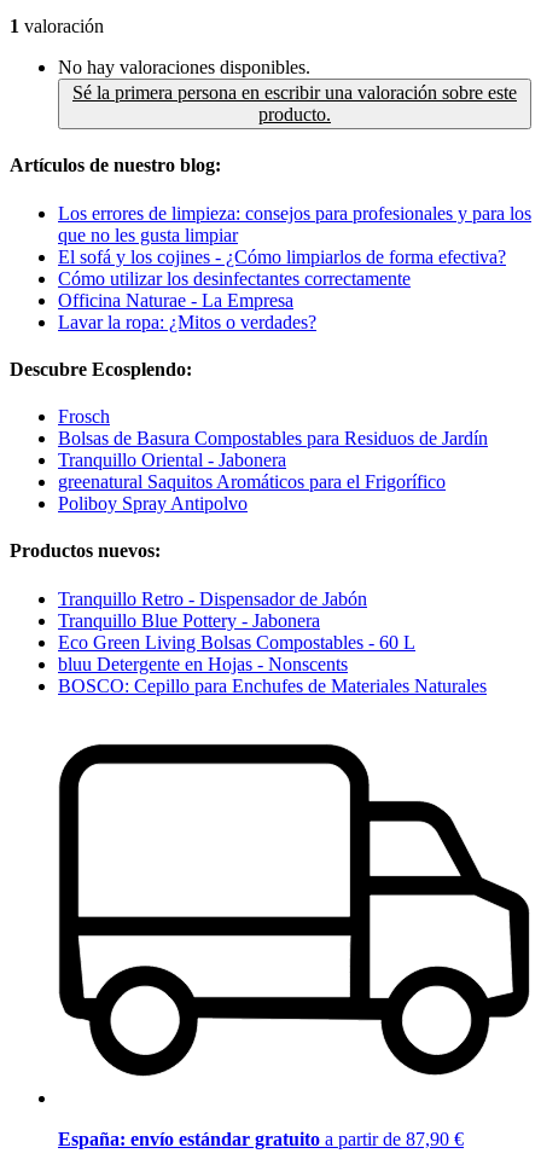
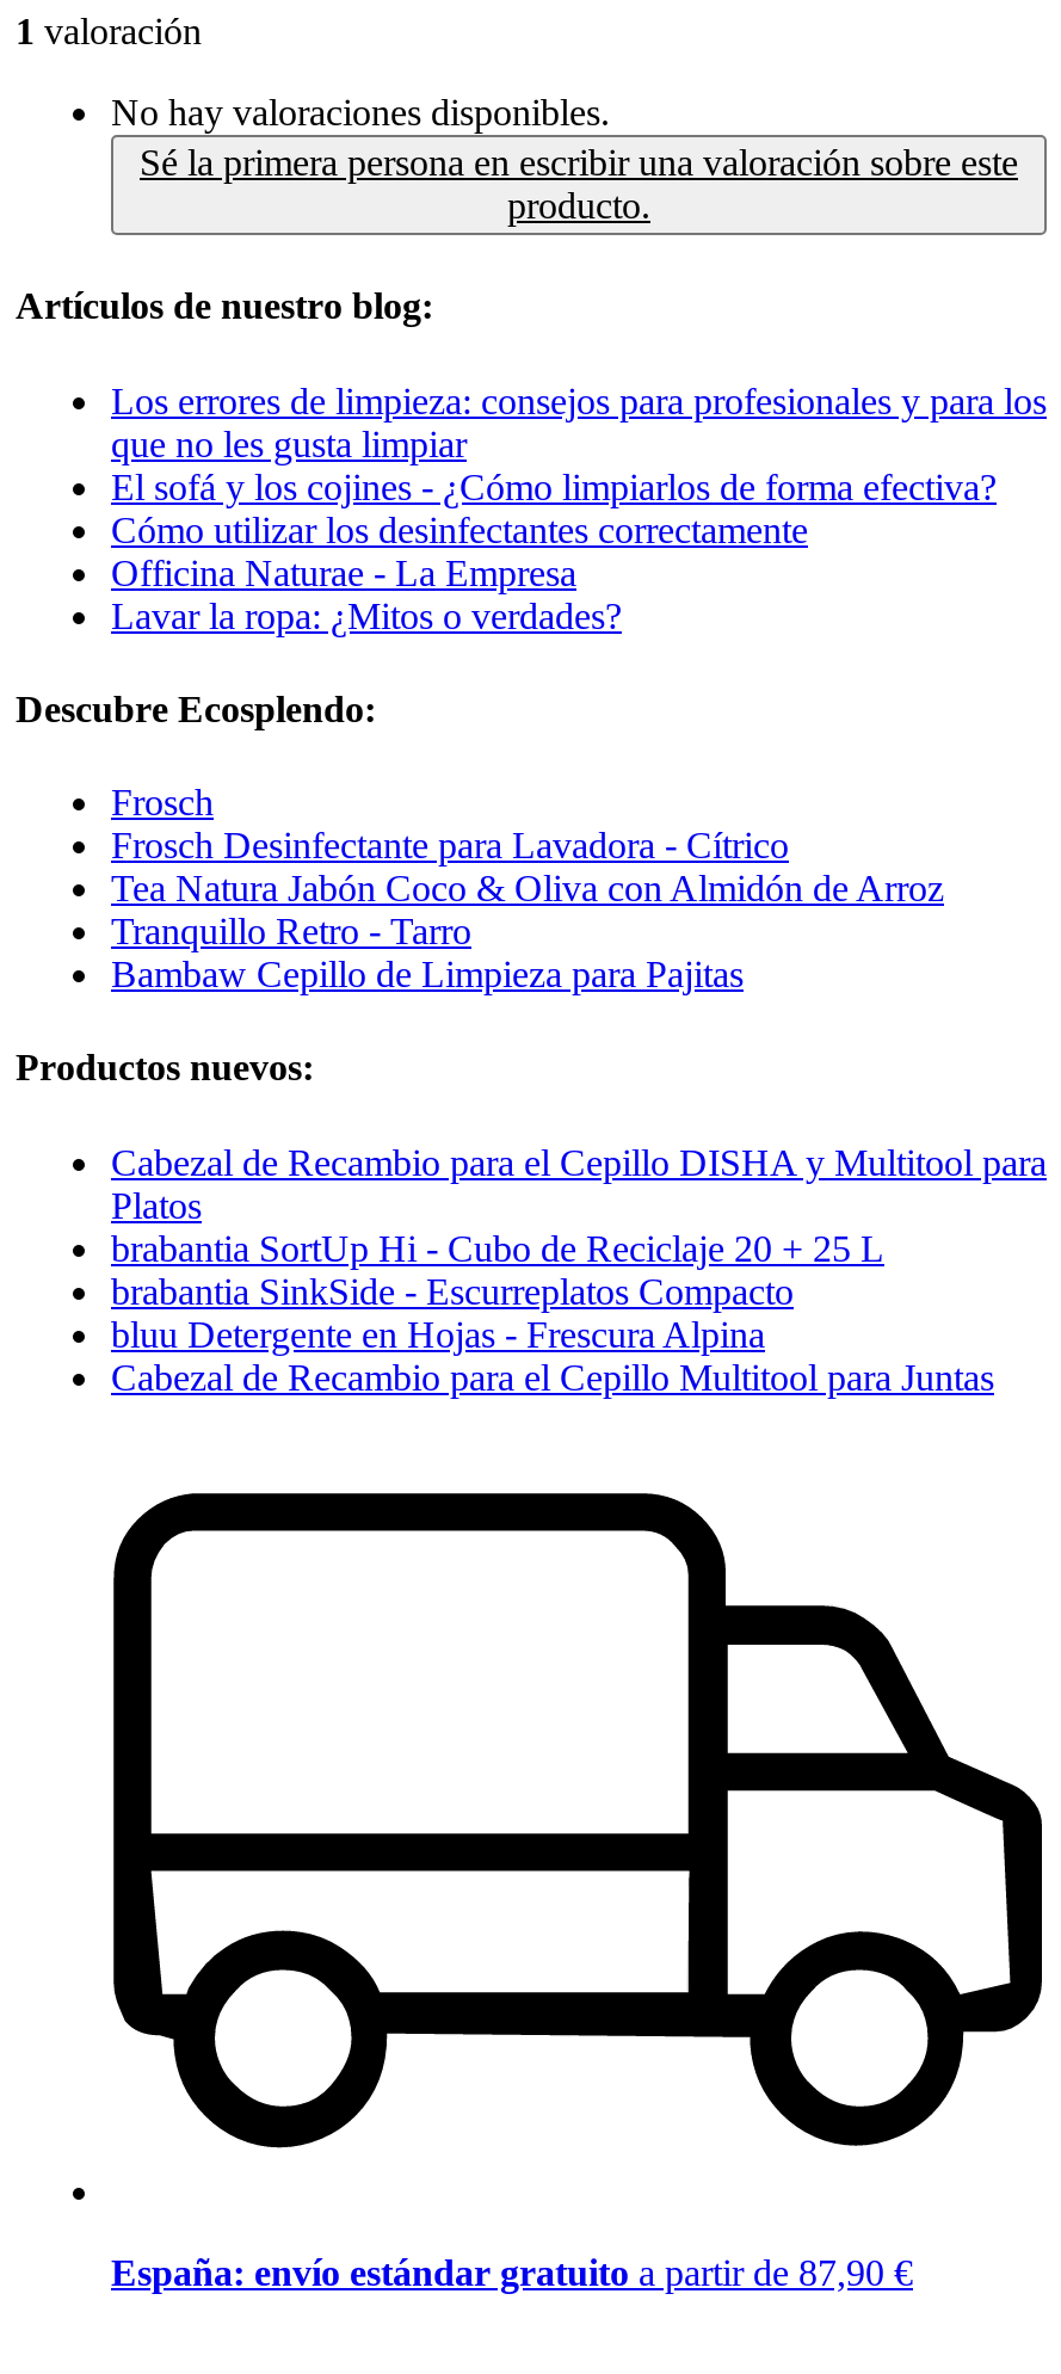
[58,428,488,514] Bolsas de Basura Compostables para Residuos de Jardín | Tranquillo Oriental - Jabonera | greenatural Saquitos Aromáticos para el Frigorífico | Poliboy Spray Antipolvo -> [111,825,944,995] Frosch Desinfectante para Lavadora - Cítrico | Tea Natura Jabón Coco & Oliva con Almidón de Arroz | Tranquillo Retro - Tarro | Bambaw Cepillo de Limpieza para Pajitas
[58,588,487,696] Tranquillo Retro - Dispensador de Jabón | Tranquillo Blue Pottery - Jabonera | Eco Green Living Bolsas Compostables - 60 L | bluu Detergente en Hojas - Nonscents | BOSCO: Cepillo para Enchufes de Materiales Naturales -> [111,1142,1047,1397] Cabezal de Recambio para el Cepillo DISHA y Multitool para | Platos | brabantia SortUp Hi - Cubo de Reciclaje 20 + 25 L | brabantia SinkSide - Escurreplatos Compacto | bluu Detergente en Hojas - Frescura Alpina | Cabezal de Recambio para el Cepillo Multitool para Juntas

